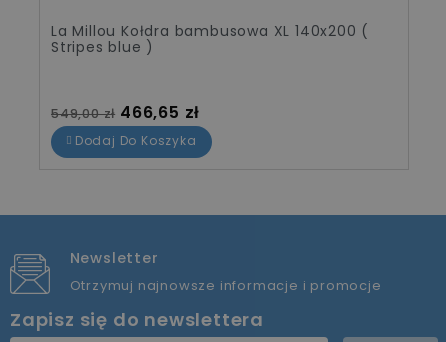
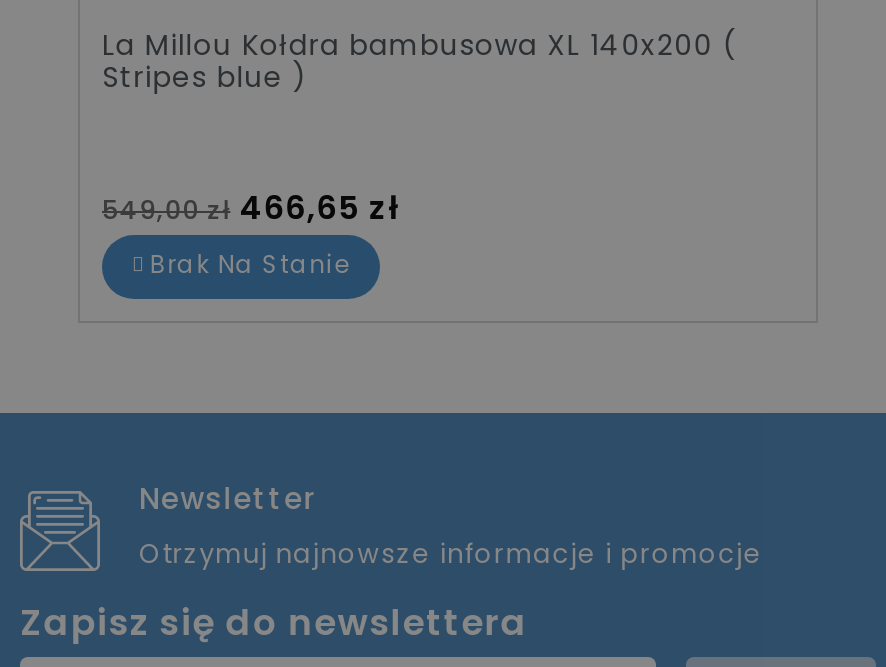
[75,132,197,149] Dodaj Do Koszyka -> [150,247,350,281] Brak Na Stanie

